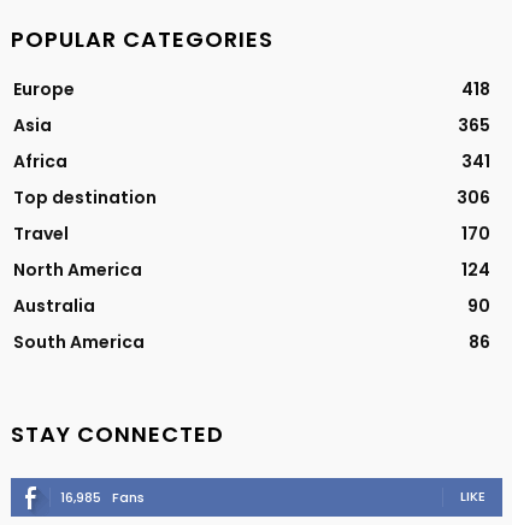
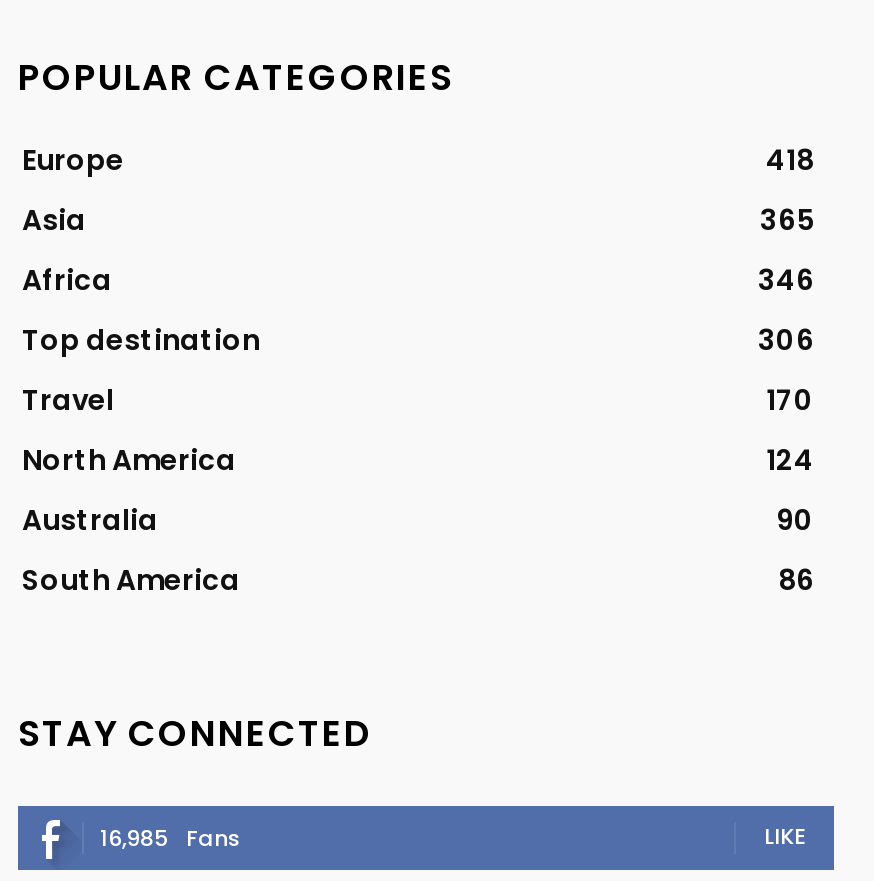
[461,150,490,174] 341 -> [758,260,814,300] 346

